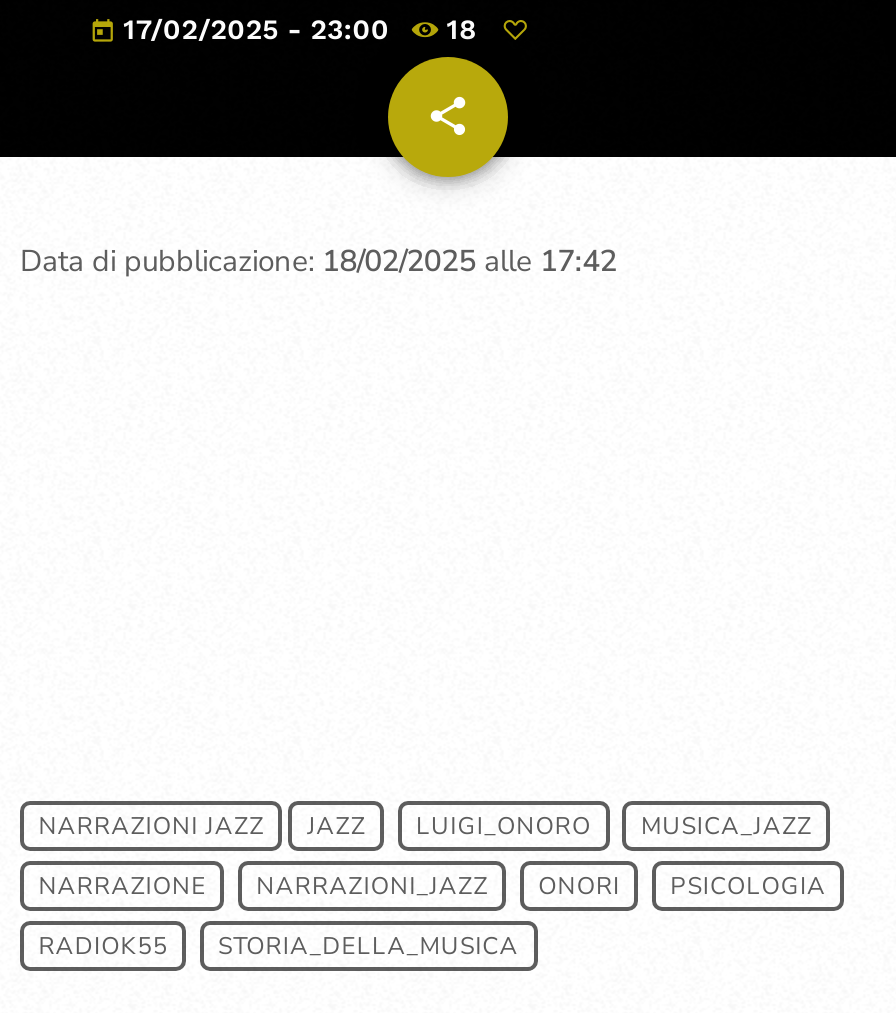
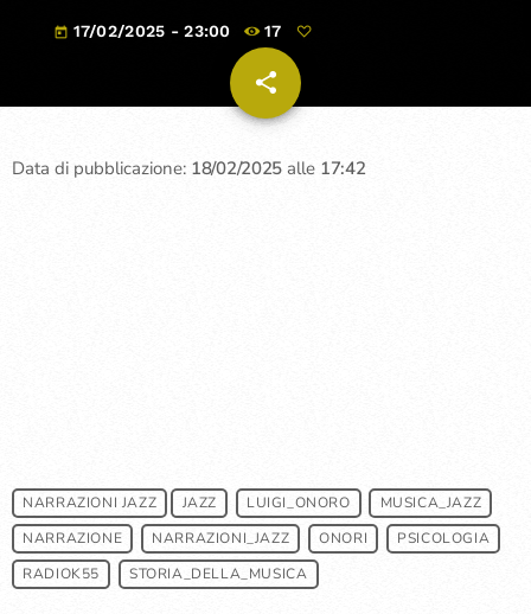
[446,13,486,45] 18 -> [265,21,287,40] 17

